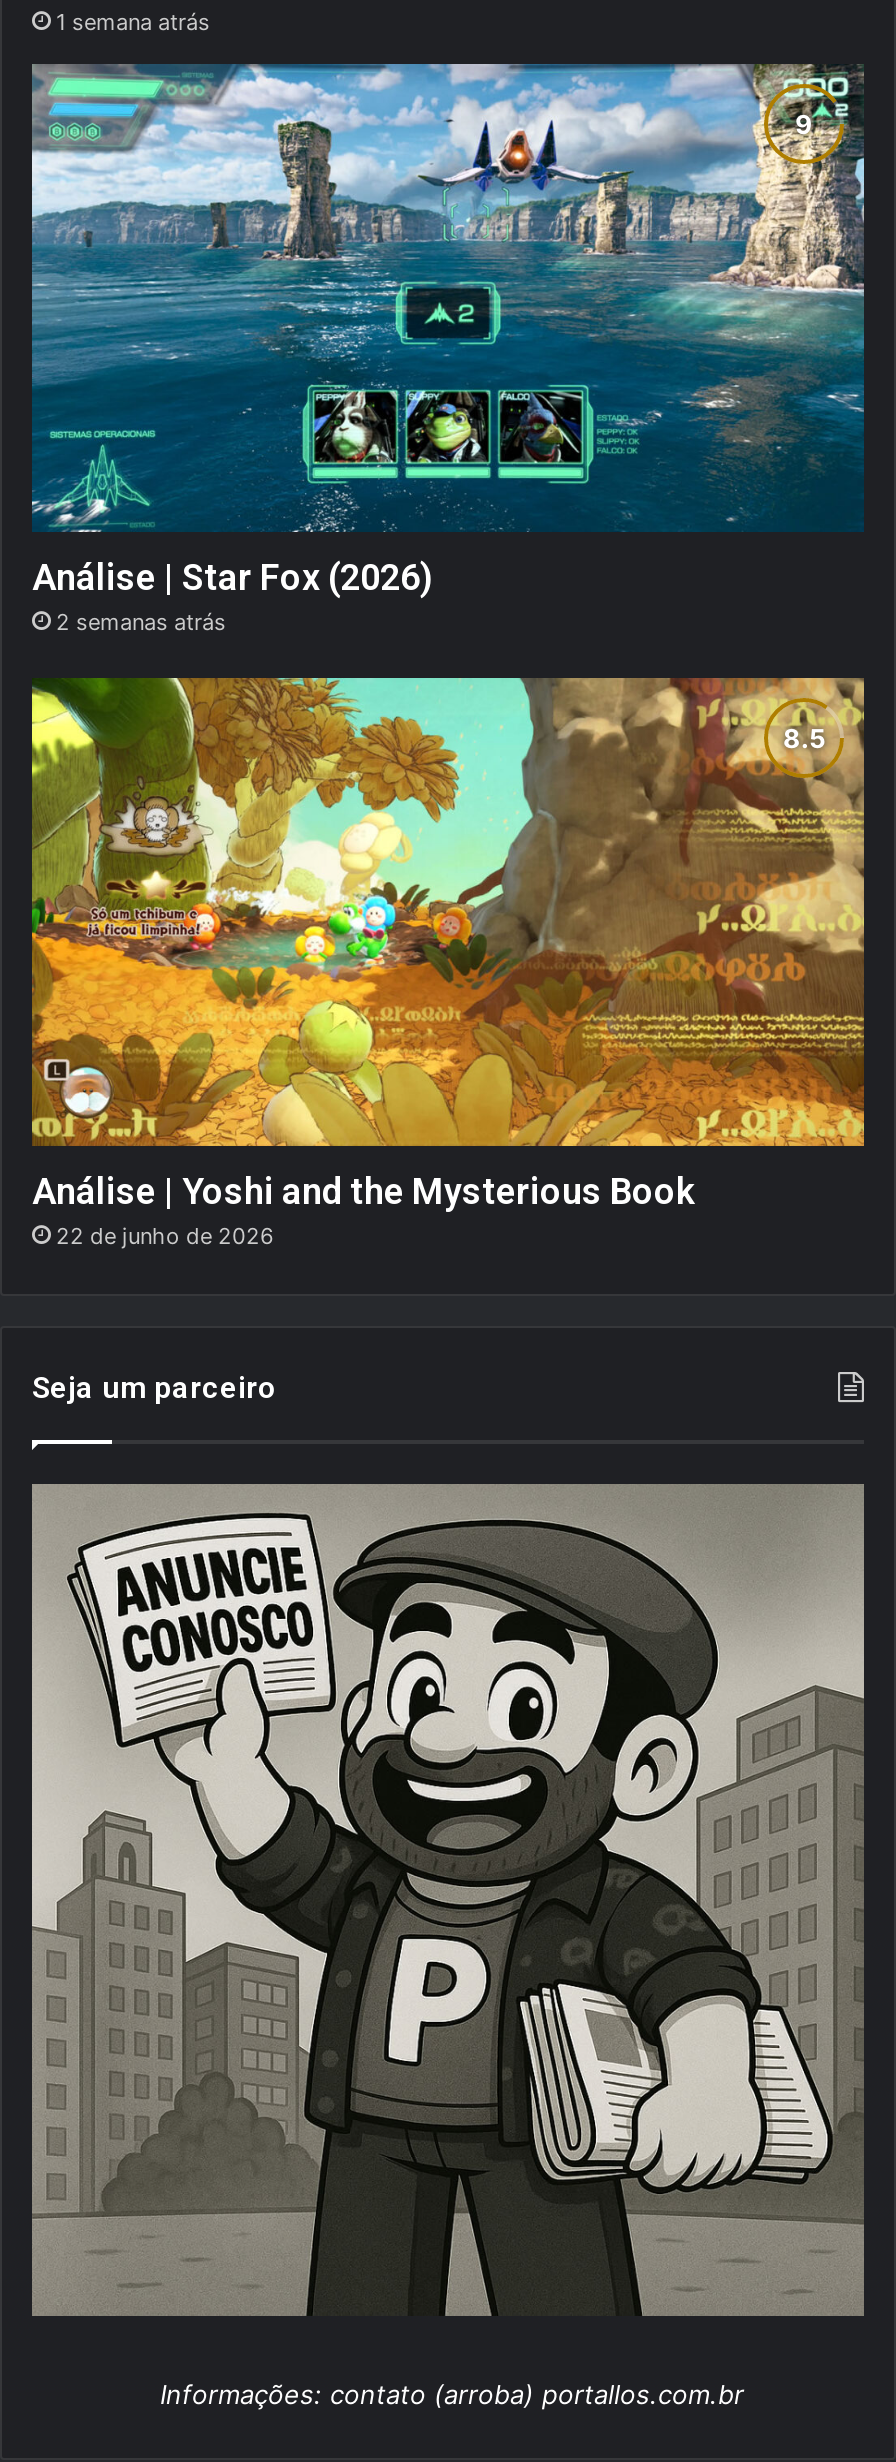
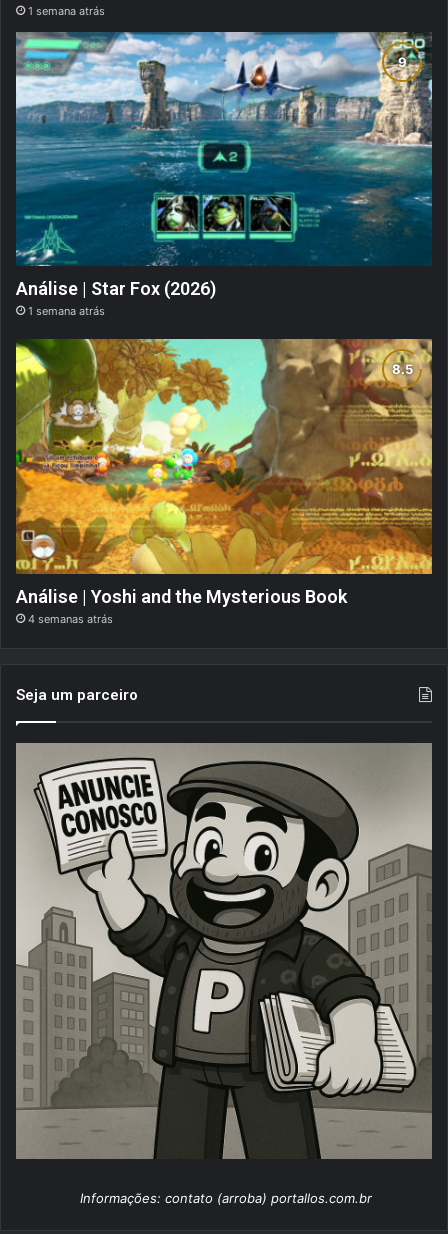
[56,608,226,636] 2 semanas atrás -> [28,304,105,318] 1 semana atrás
[56,1222,274,1250] 22 de junho de 2026 -> [28,612,113,626] 4 semanas atrás

